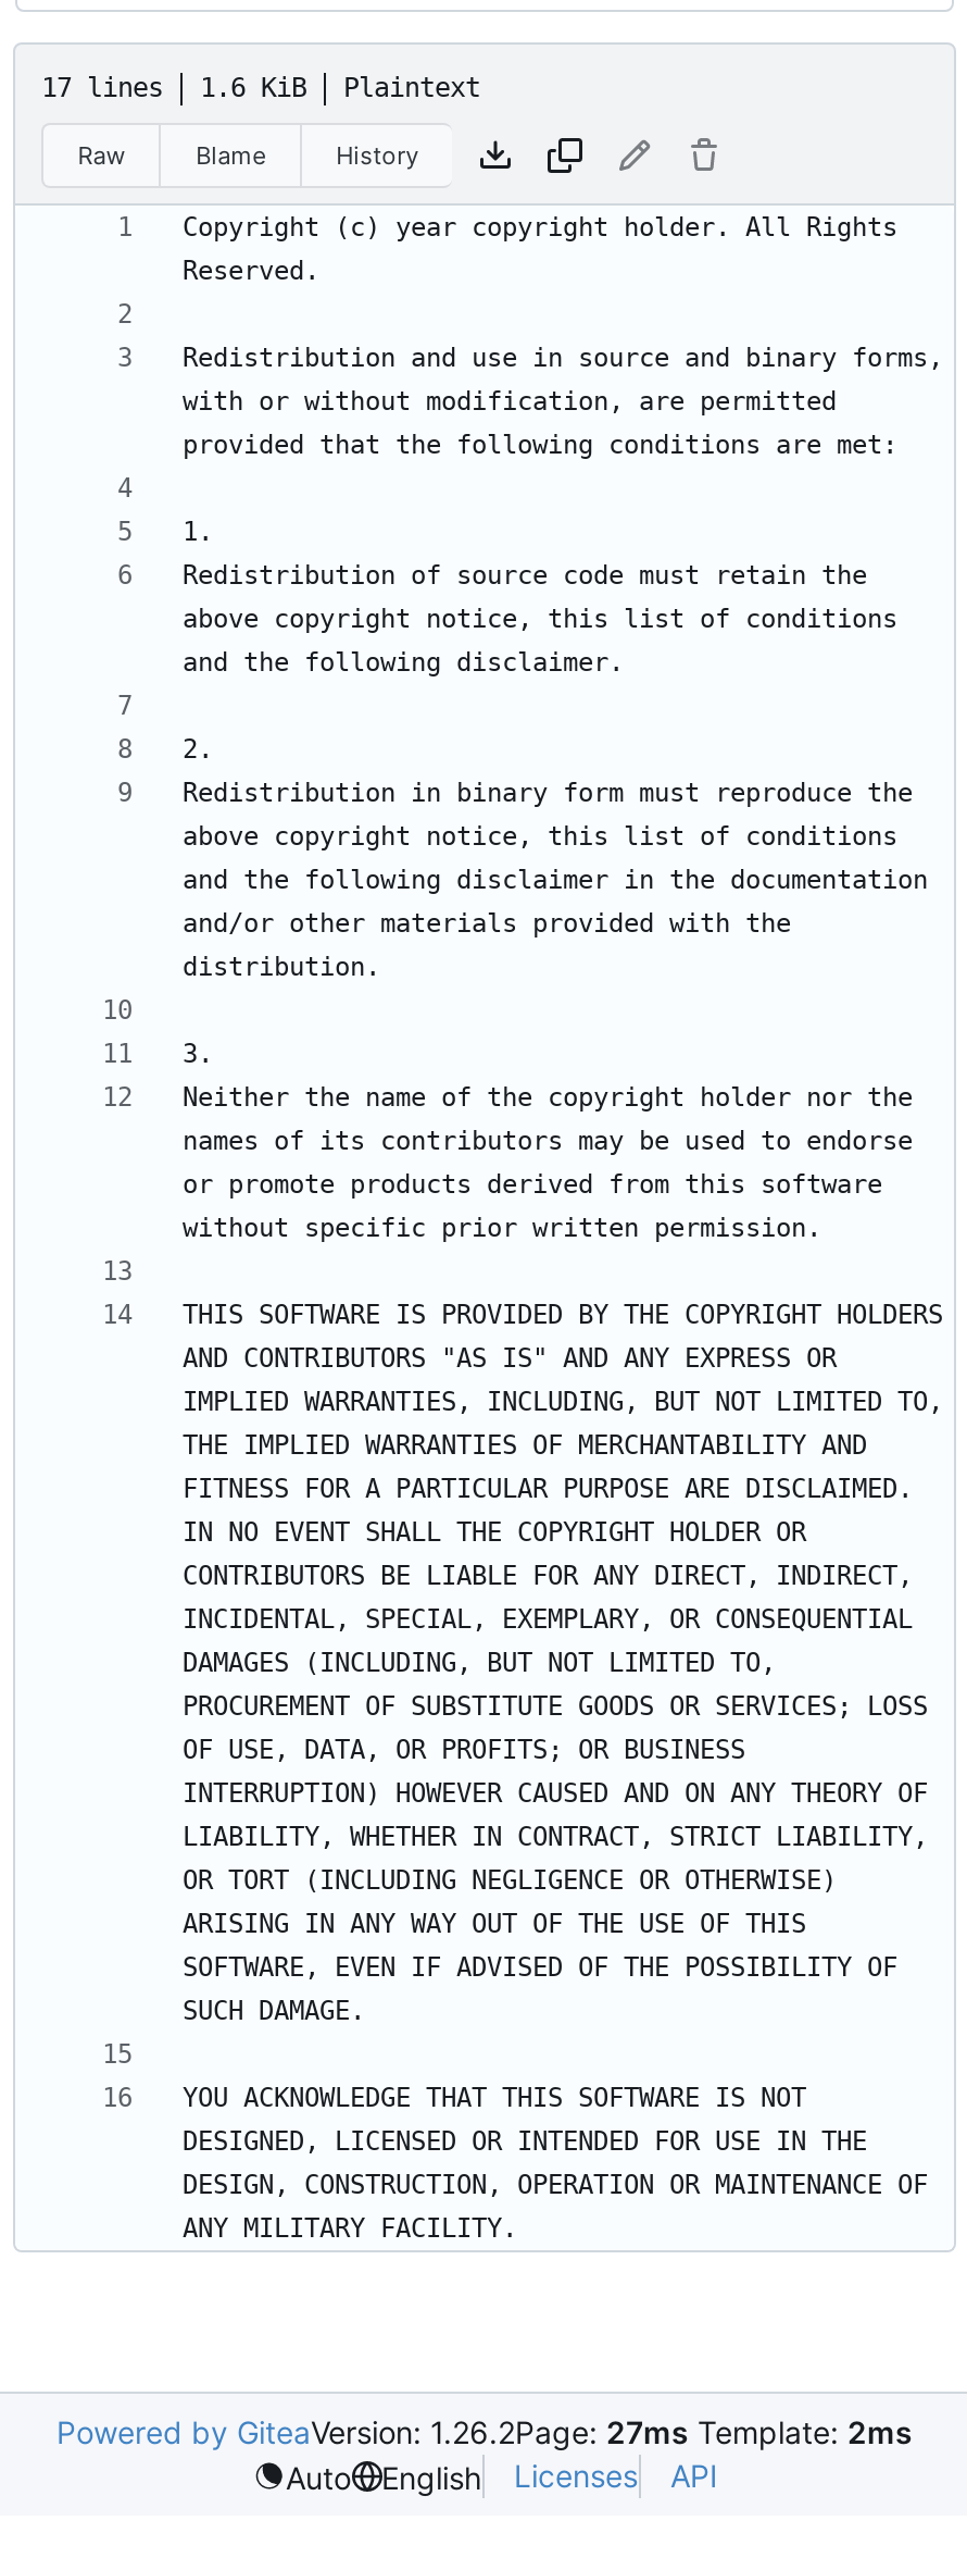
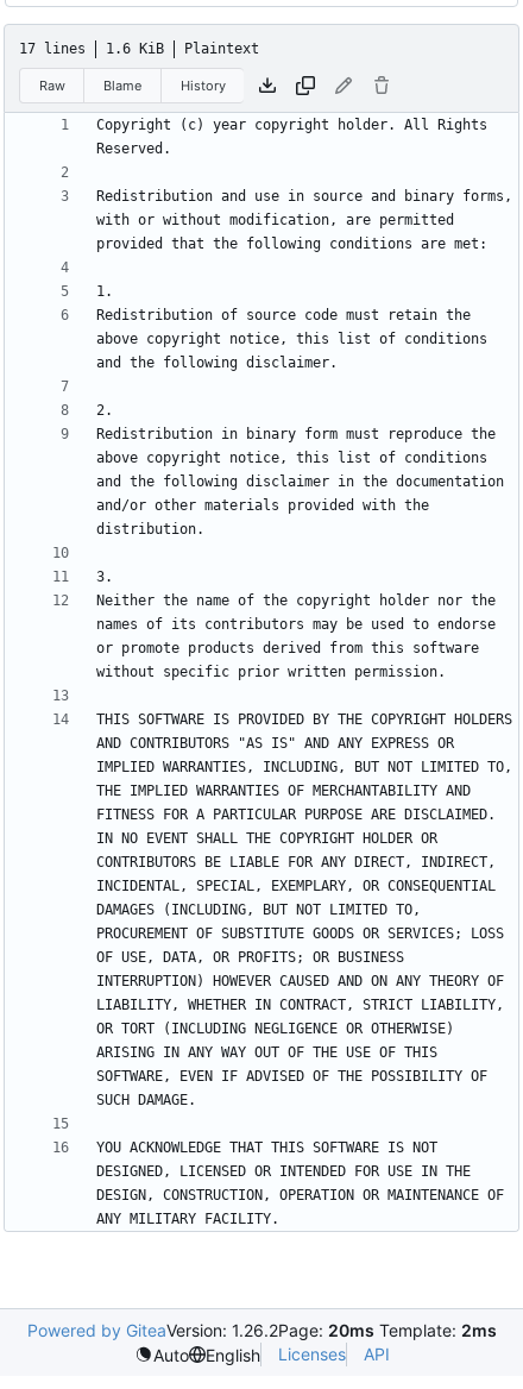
[56,2414,913,2451] Powered by GiteaVersion: 1.26.2Page: 27ms Template: 2ms -> [27,1320,496,1341] Powered by GiteaVersion: 1.26.2Page: 20ms Template: 2ms

